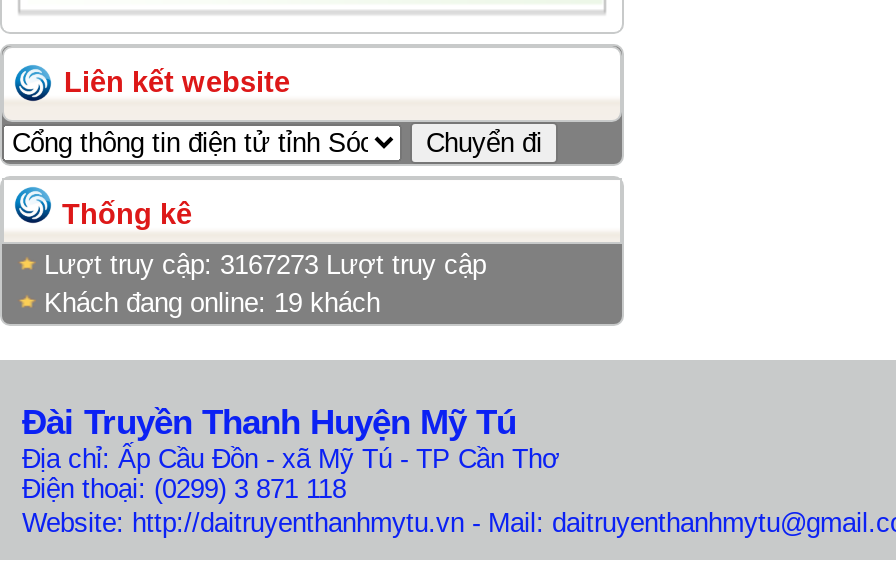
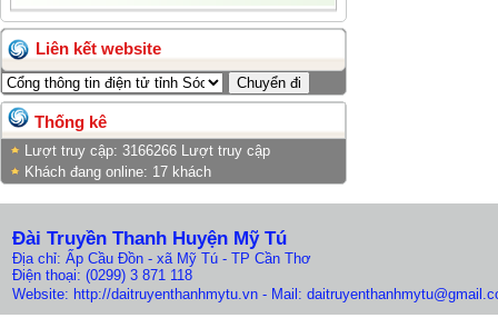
[36,250,486,280] Lượt truy cập: 3167273 Lượt truy cập -> [20,142,270,159] Lượt truy cập: 3166266 Lượt truy cập
[36,288,380,318] Khách đang online: 19 khách -> [20,163,211,180] Khách đang online: 17 khách

